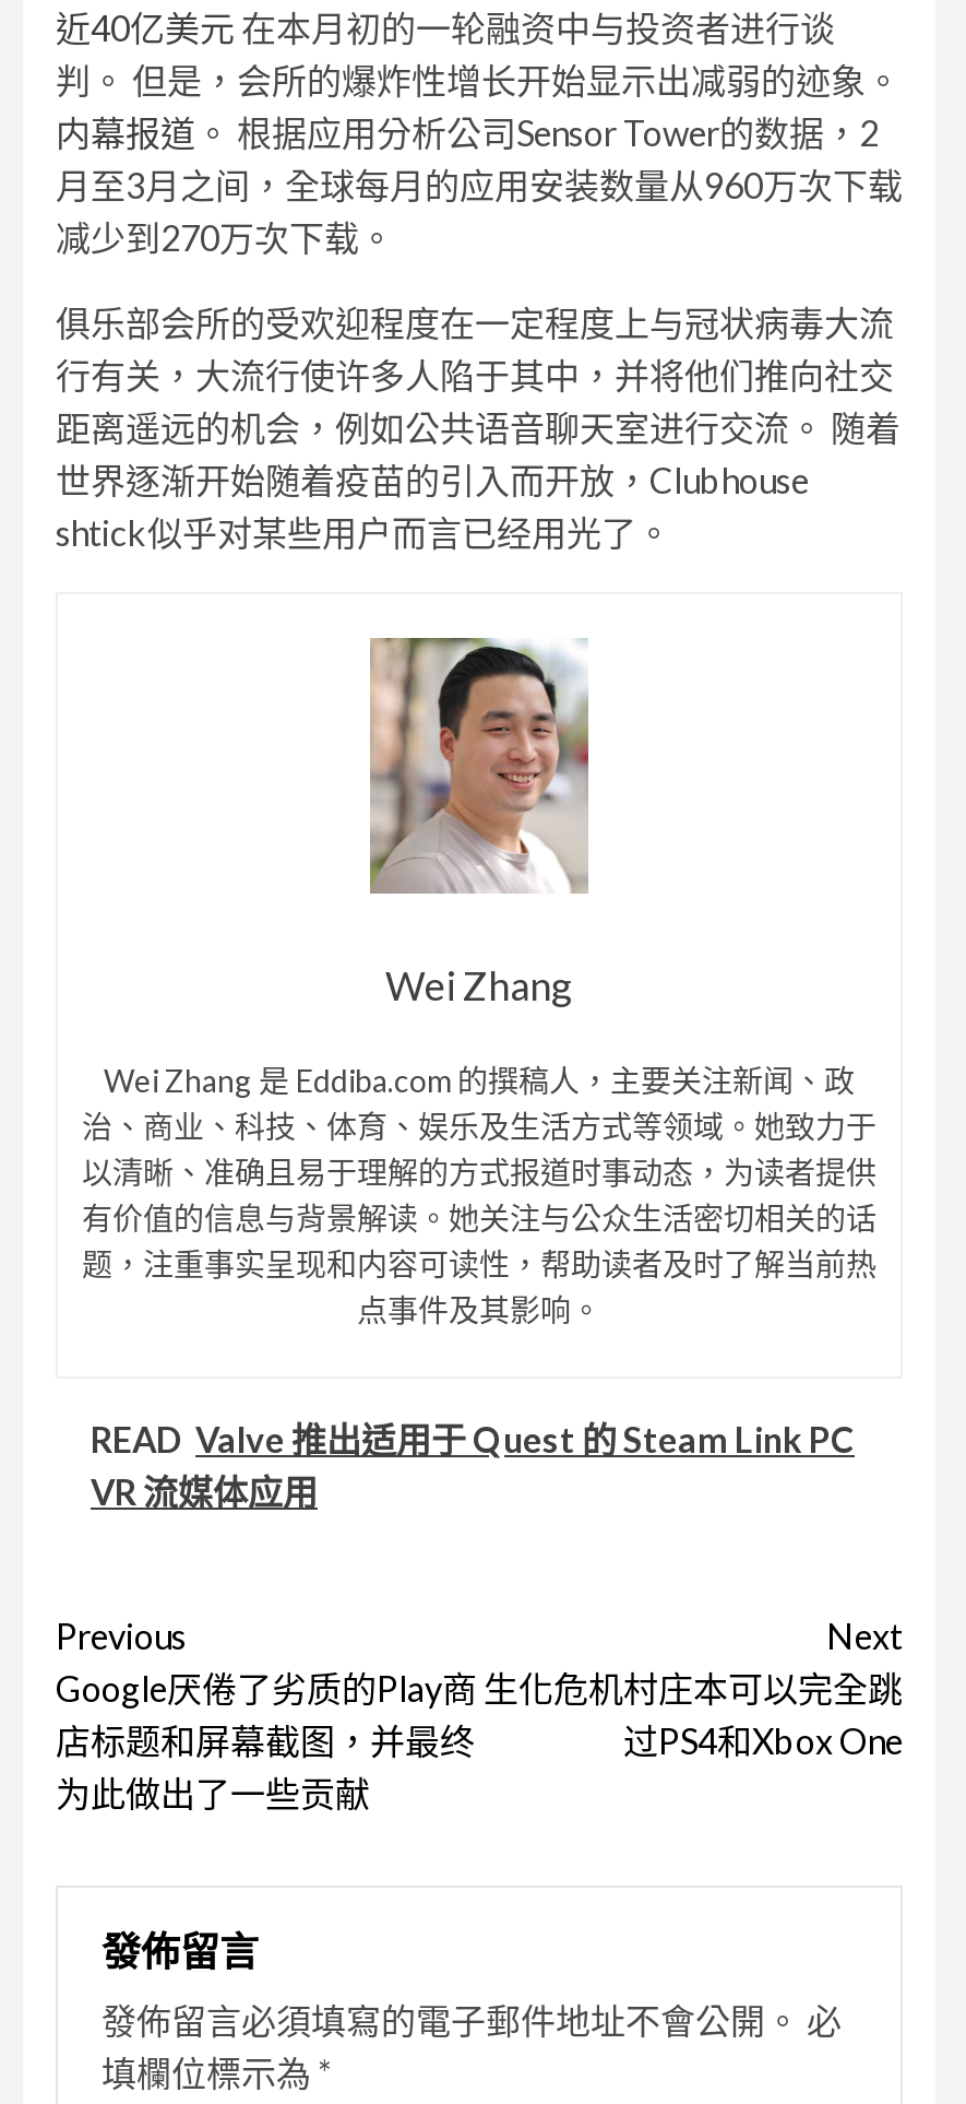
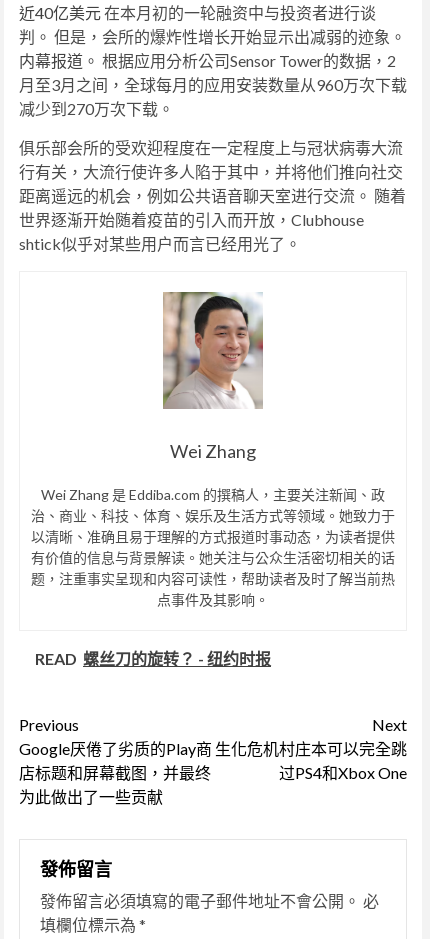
[91,1417,855,1511] READ Valve 推出适用于 Quest 的 Steam Link PC | VR 流媒体应用 -> [35,649,271,668] READ 螺丝刀的旋转？ - 纽约时报

